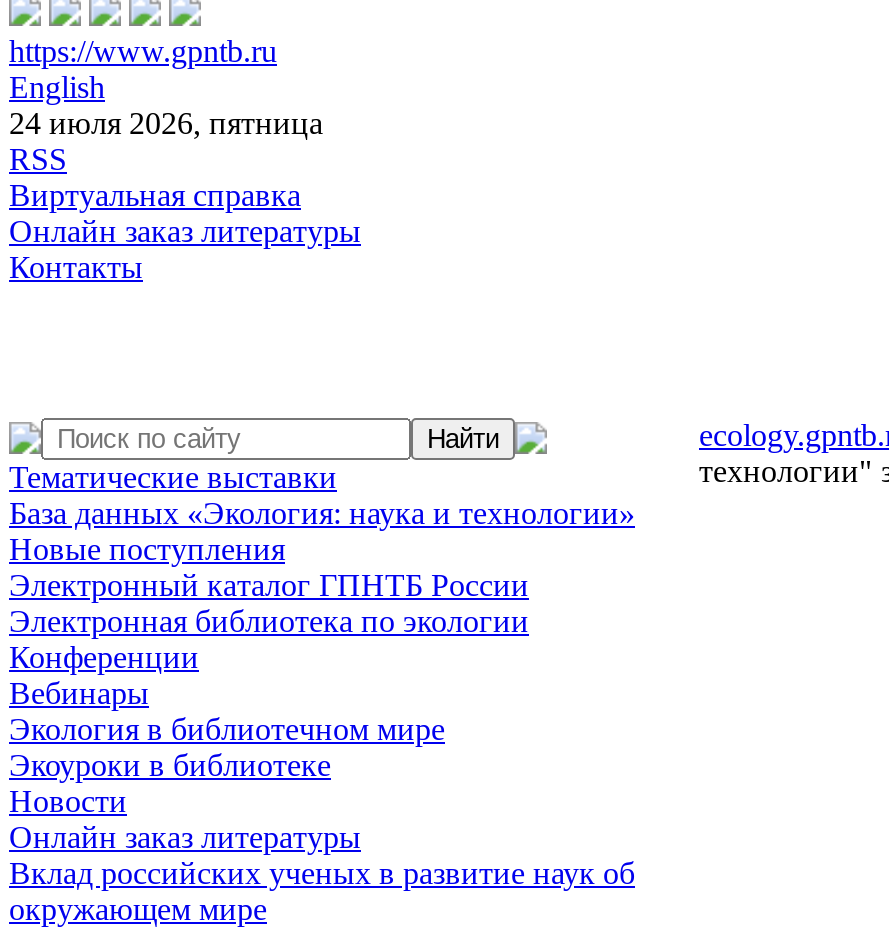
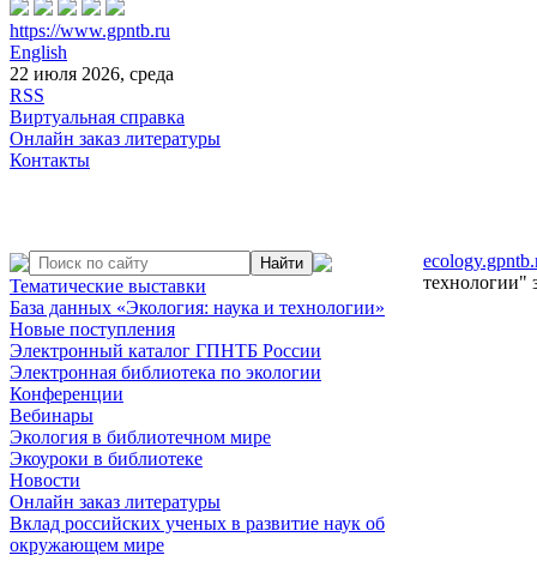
[9,106,323,140] 24 июля 2026, пятница -> [10,64,174,84] 22 июля 2026, среда

